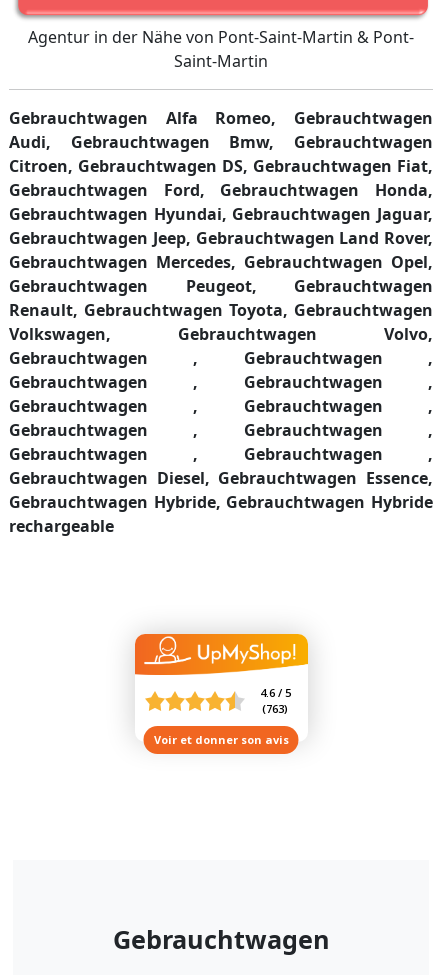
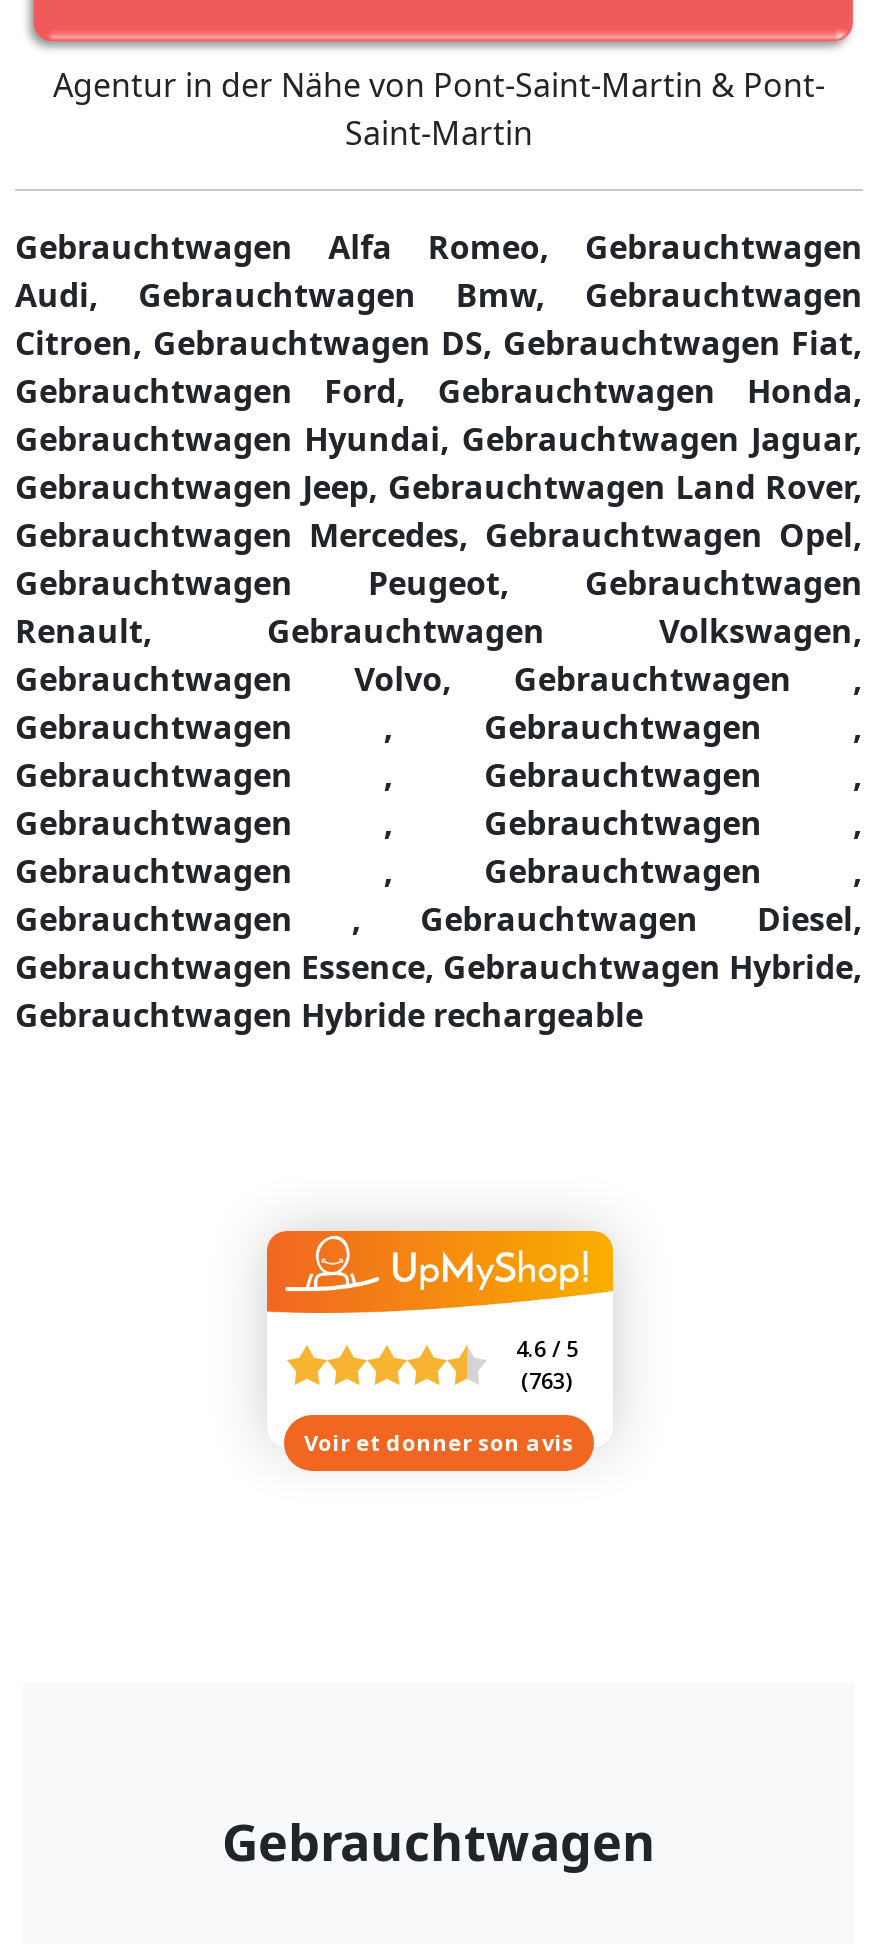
[9,299,433,345] Renault, Gebrauchtwagen Toyota, Gebrauchtwagen | Volkswagen, Gebrauchtwagen Volvo, -> [15,609,863,701] Renault, Gebrauchtwagen Volkswagen, | Gebrauchtwagen Volvo, Gebrauchtwagen ,
[9,443,433,537] Gebrauchtwagen , Gebrauchtwagen , | Gebrauchtwagen Diesel, Gebrauchtwagen Essence, | Gebrauchtwagen Hybride, Gebrauchtwagen Hybride | rechargeable -> [15,897,863,1037] Gebrauchtwagen , Gebrauchtwagen Diesel, | Gebrauchtwagen Essence, Gebrauchtwagen Hybride, | Gebrauchtwagen Hybride rechargeable

